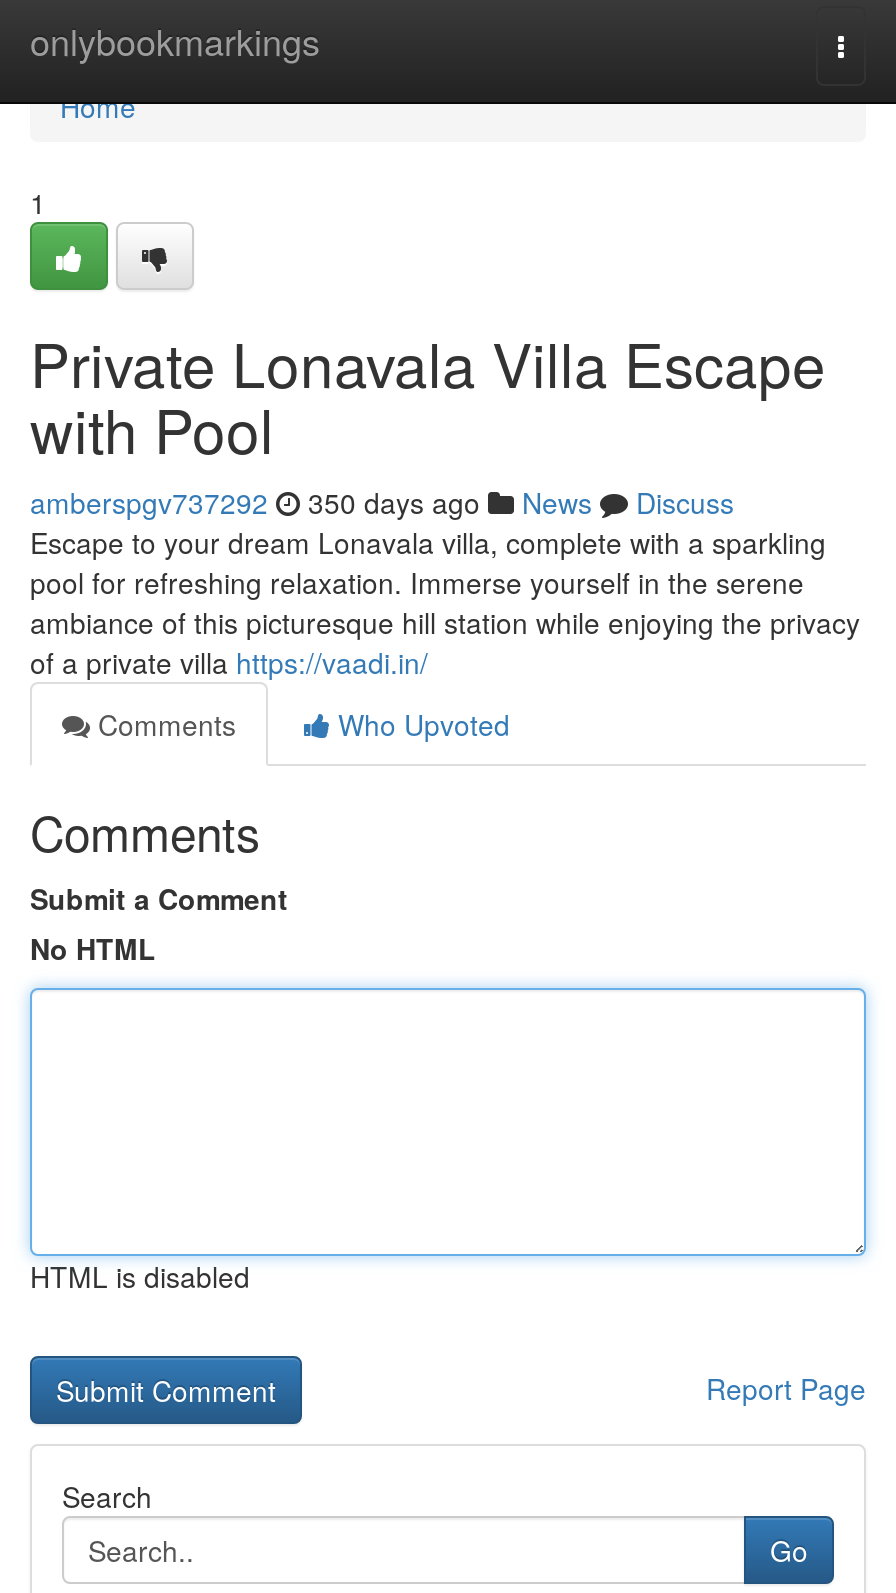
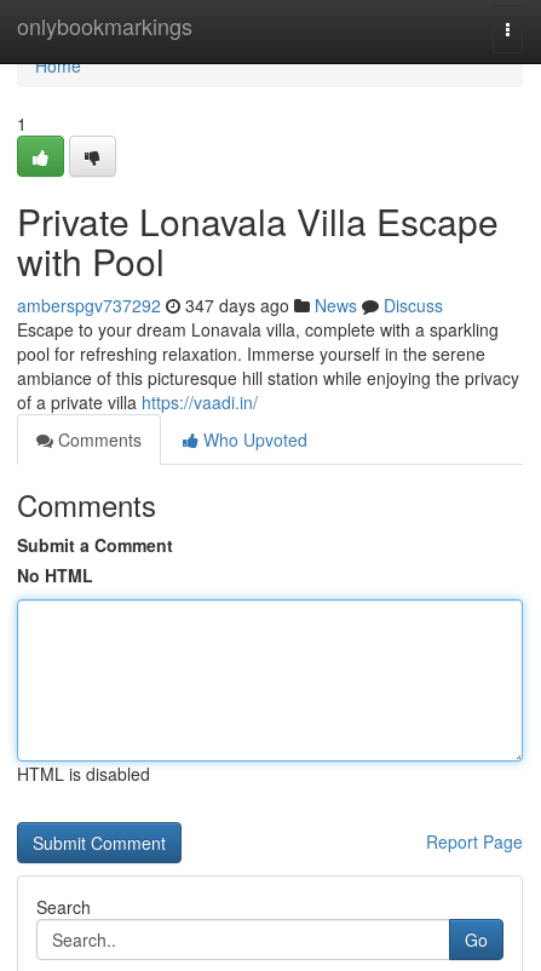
[30,482,734,522] amberspgv737292 350 days ago News Discuss -> [17,293,443,317] amberspgv737292 347 days ago News Discuss

